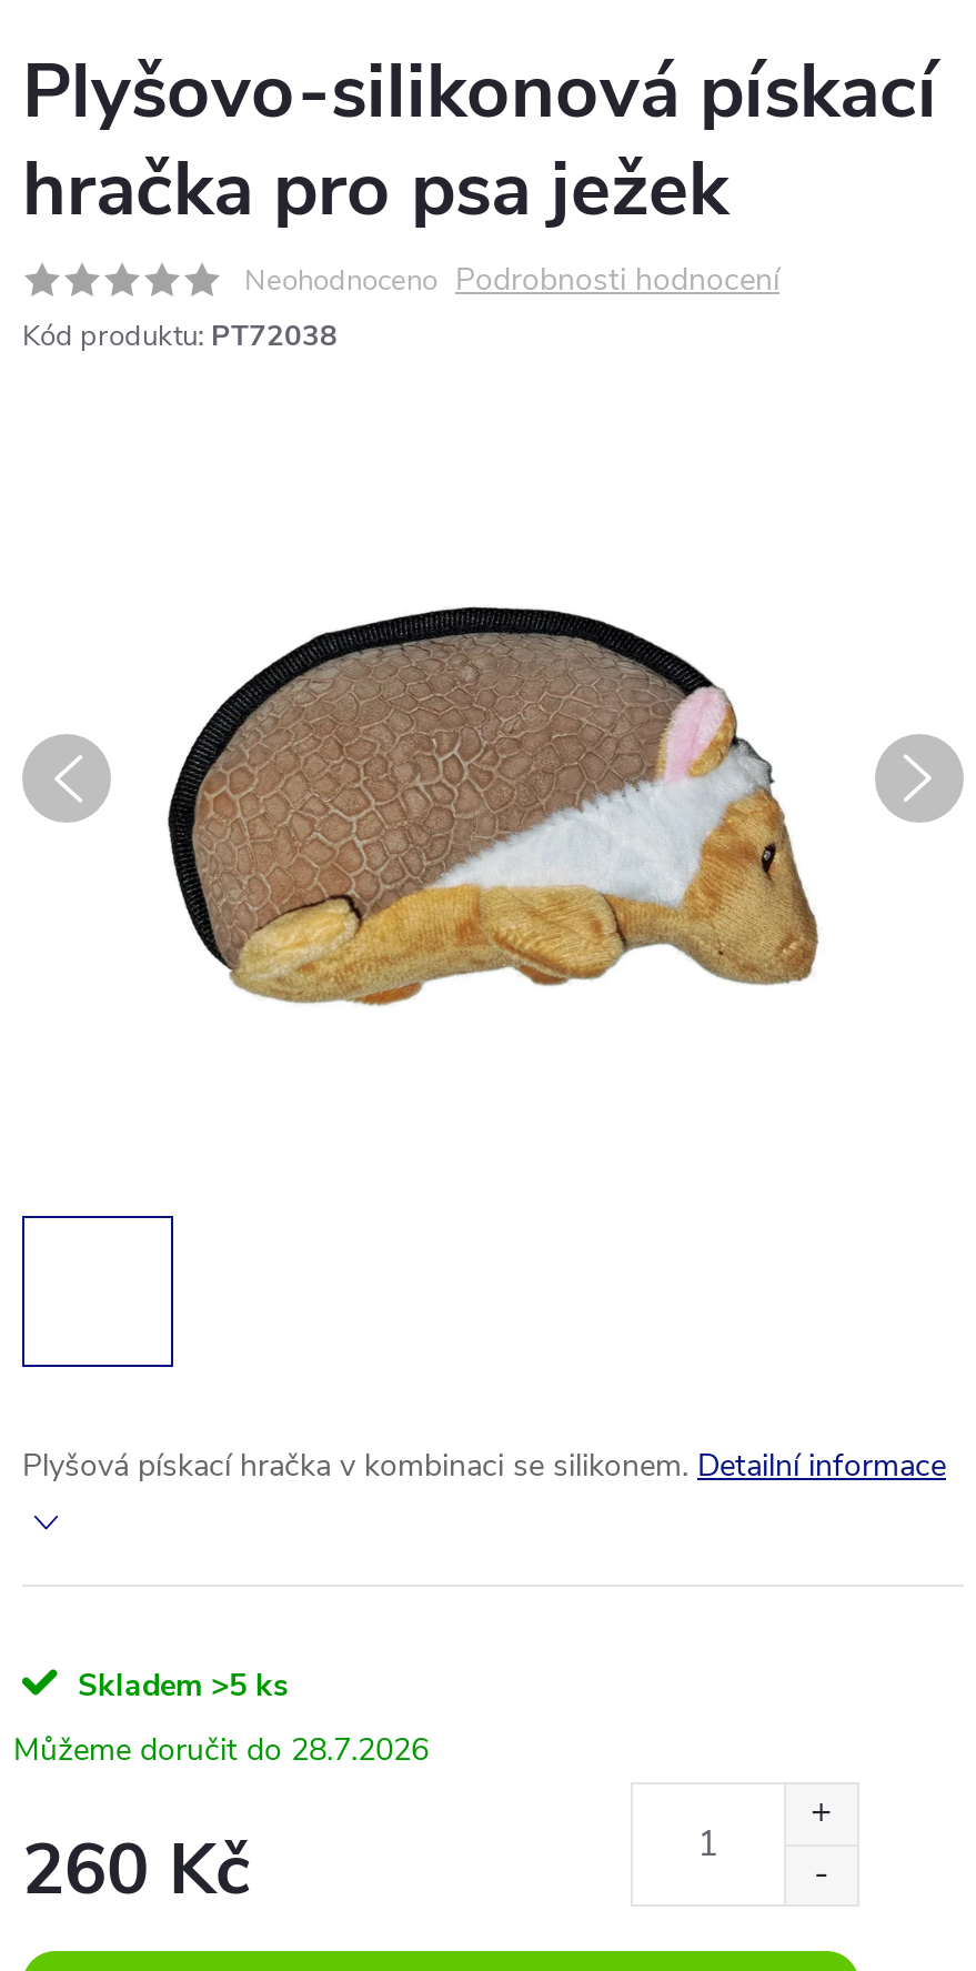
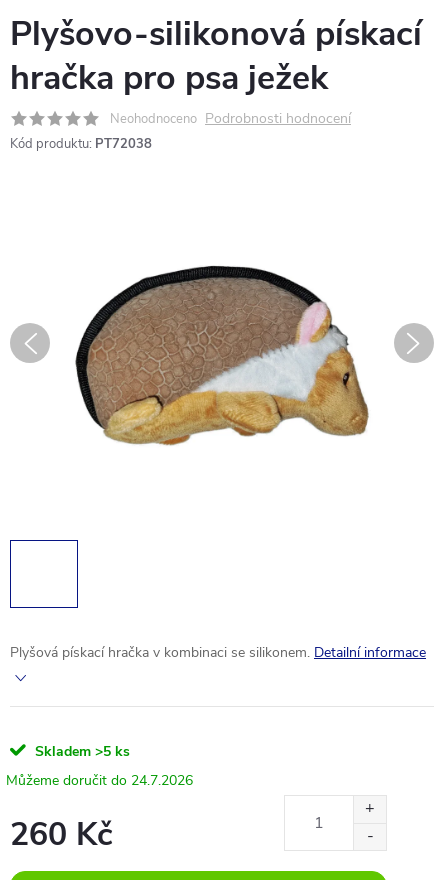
[291,1729,429,1771] 28.7.2026 -> [131,771,193,790] 24.7.2026

